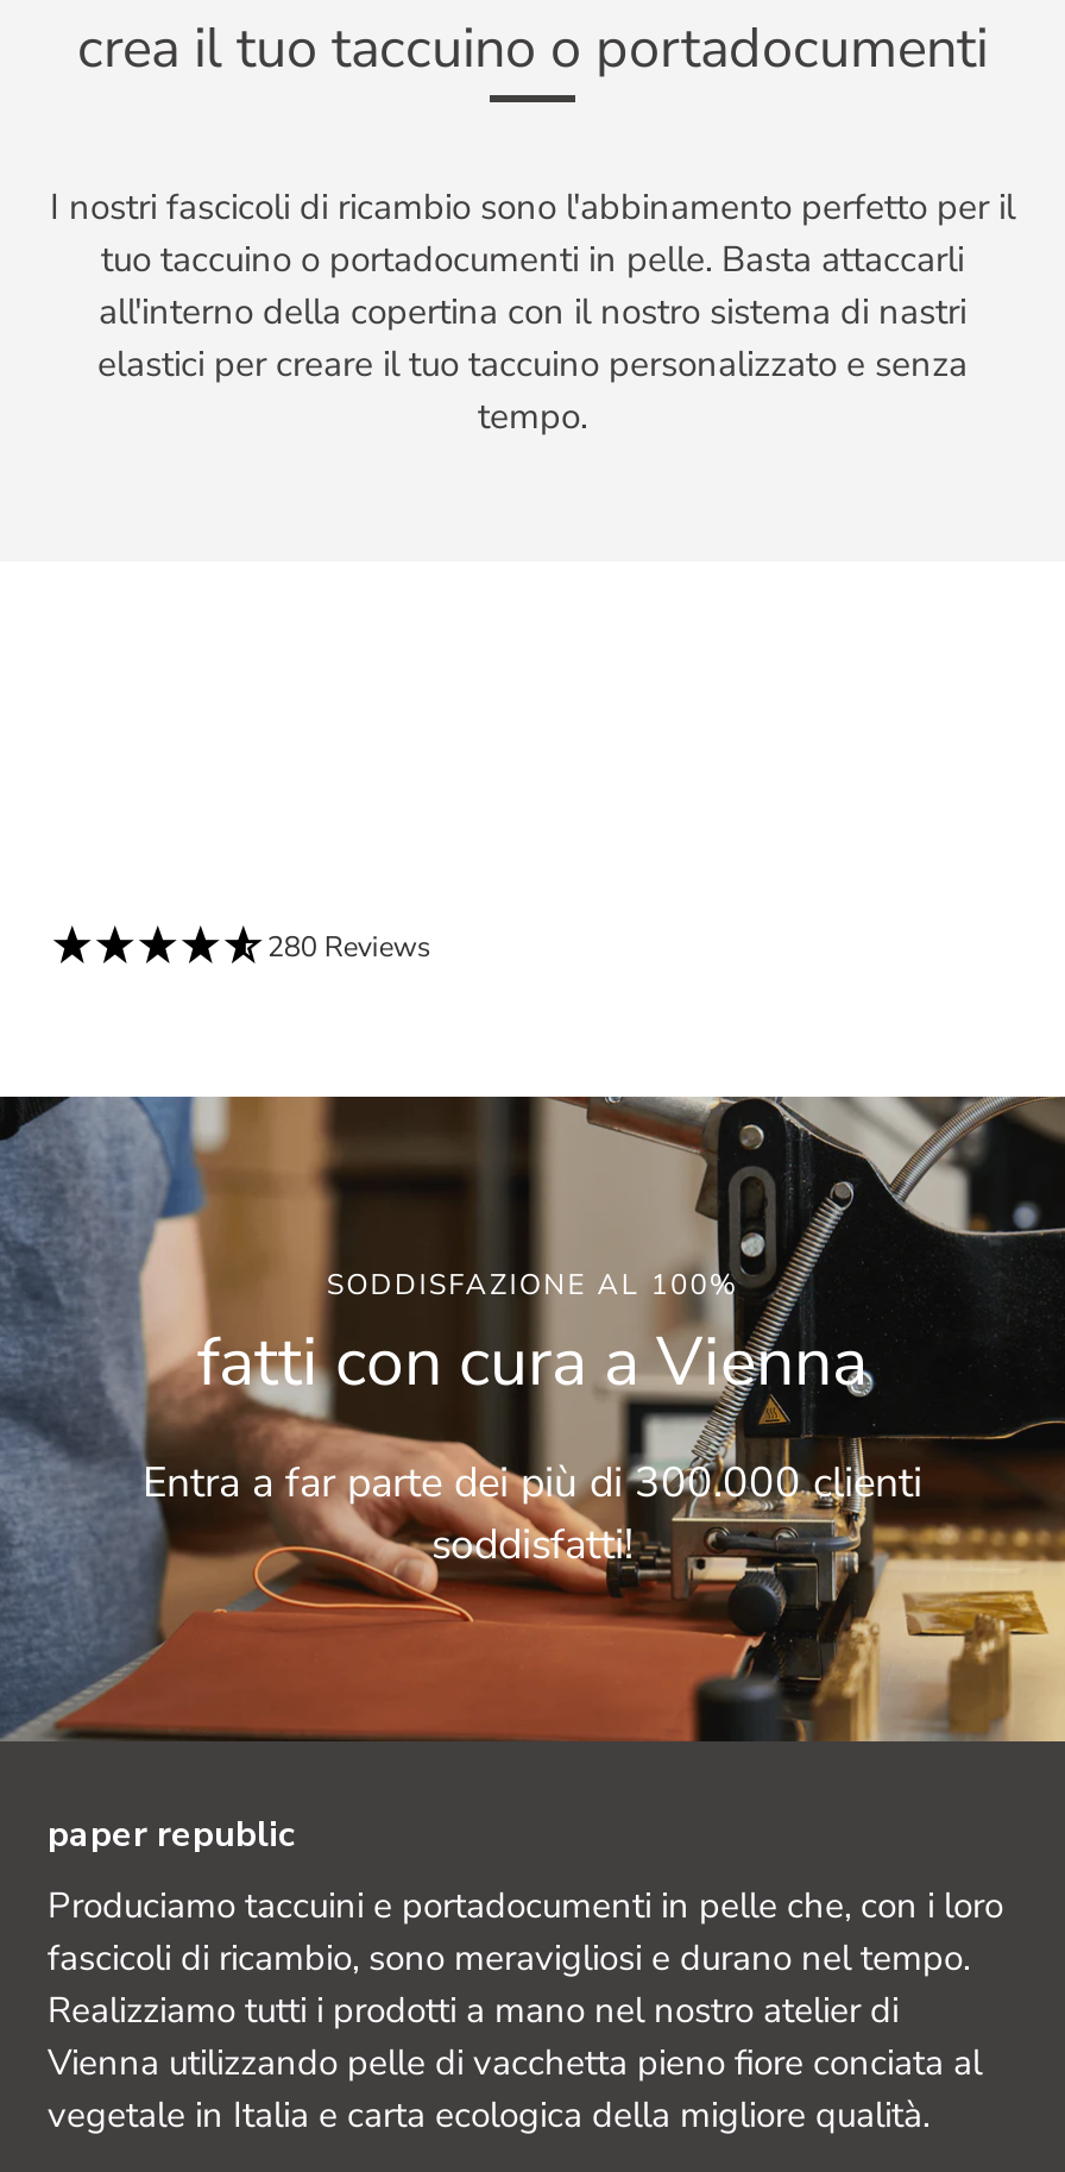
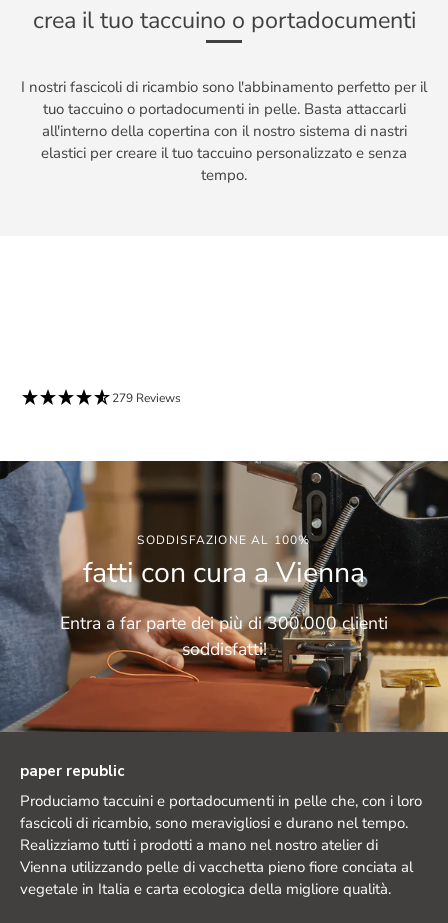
[267,928,431,966] 280 Reviews -> [112,390,181,406] 279 Reviews

